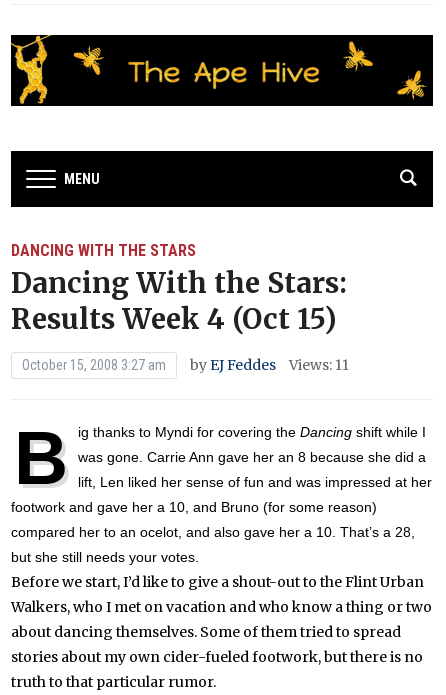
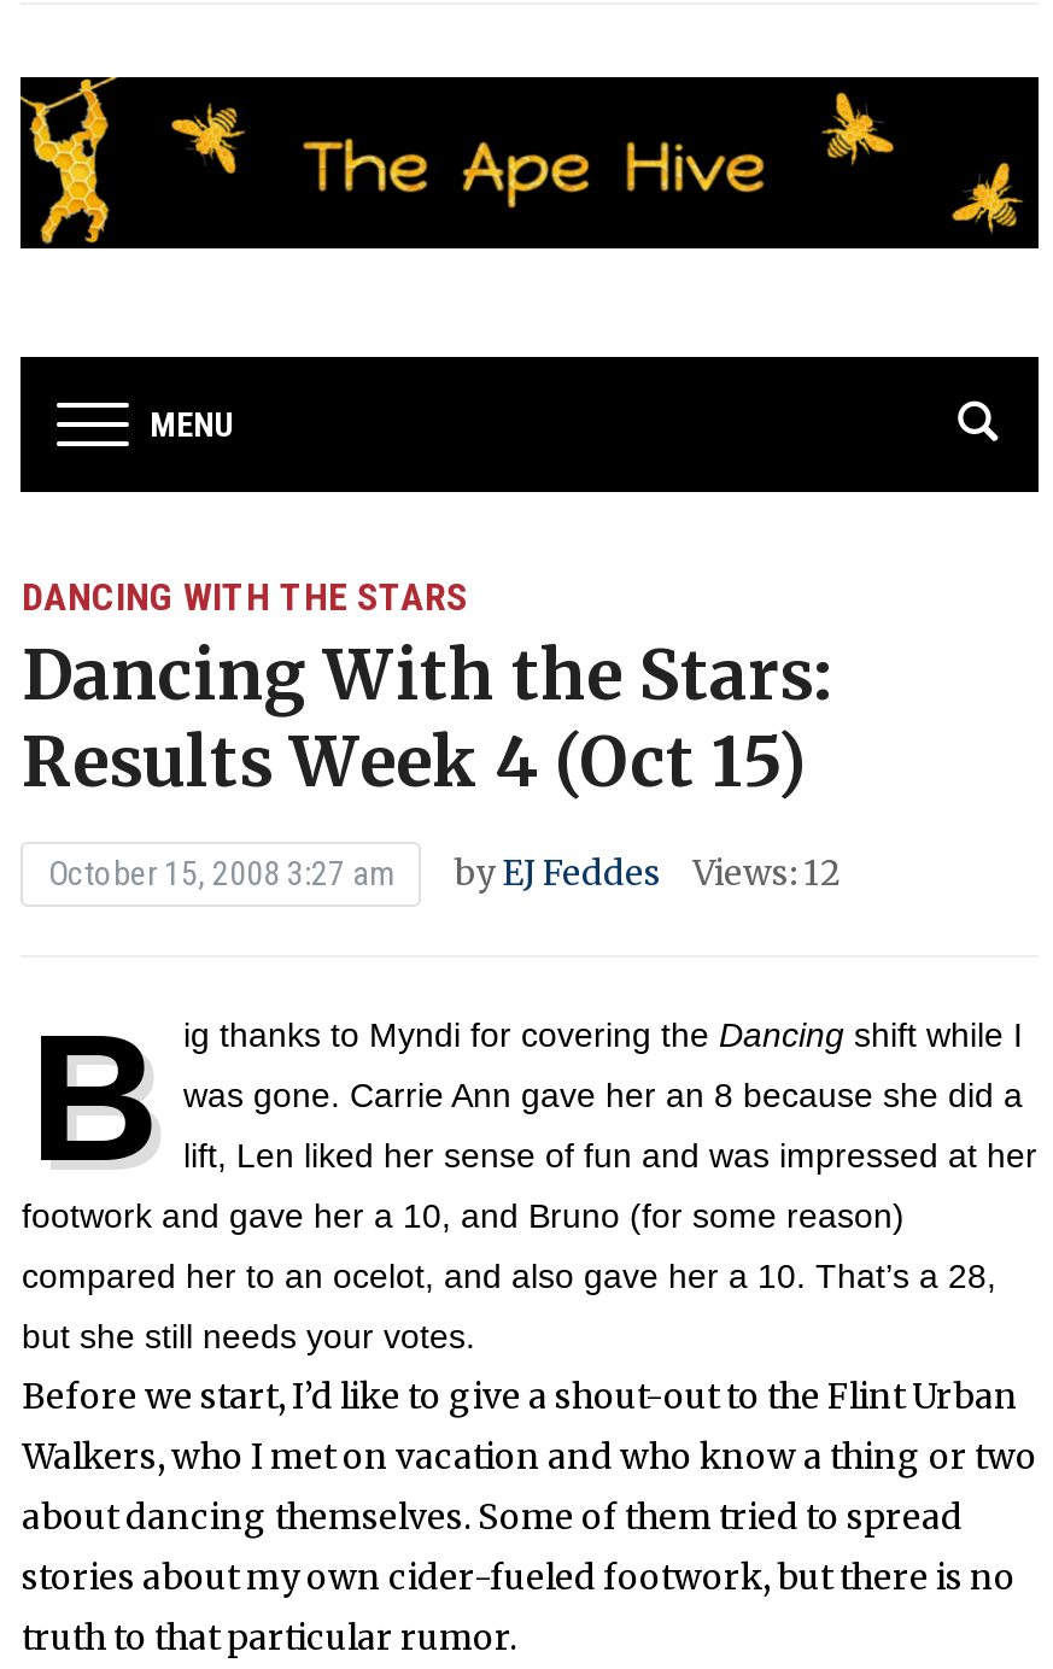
[22,356,349,374] October 15, 2008 3:27 am byEJ Feddes Views: 11 -> [48,851,839,895] October 15, 2008 3:27 am byEJ Feddes Views: 12

